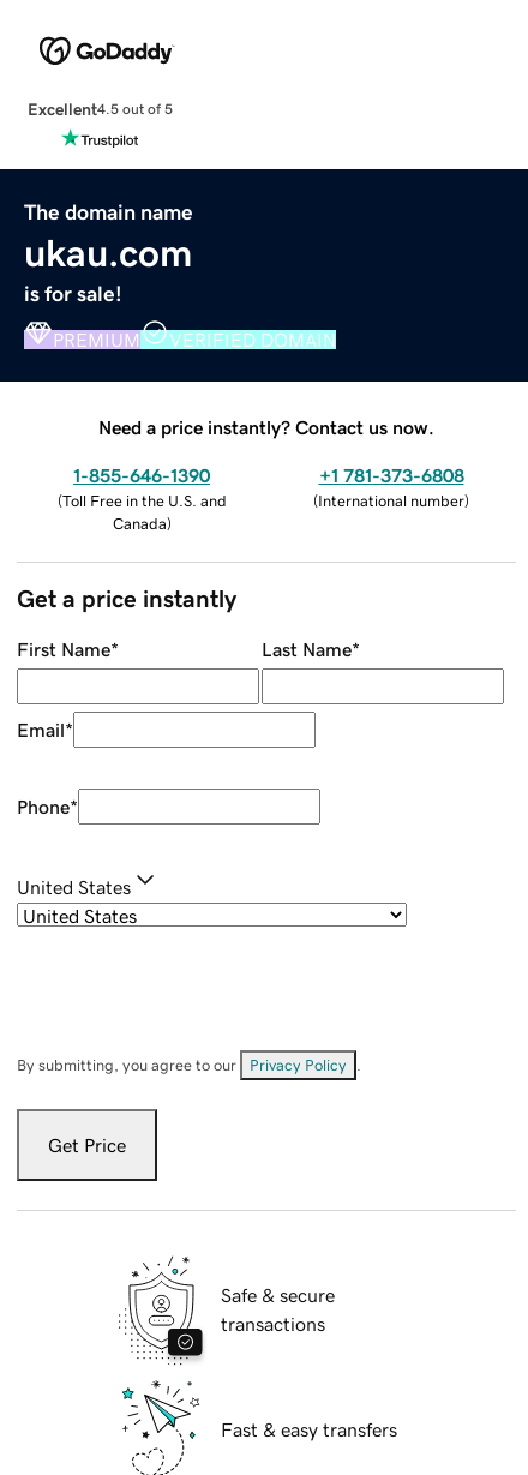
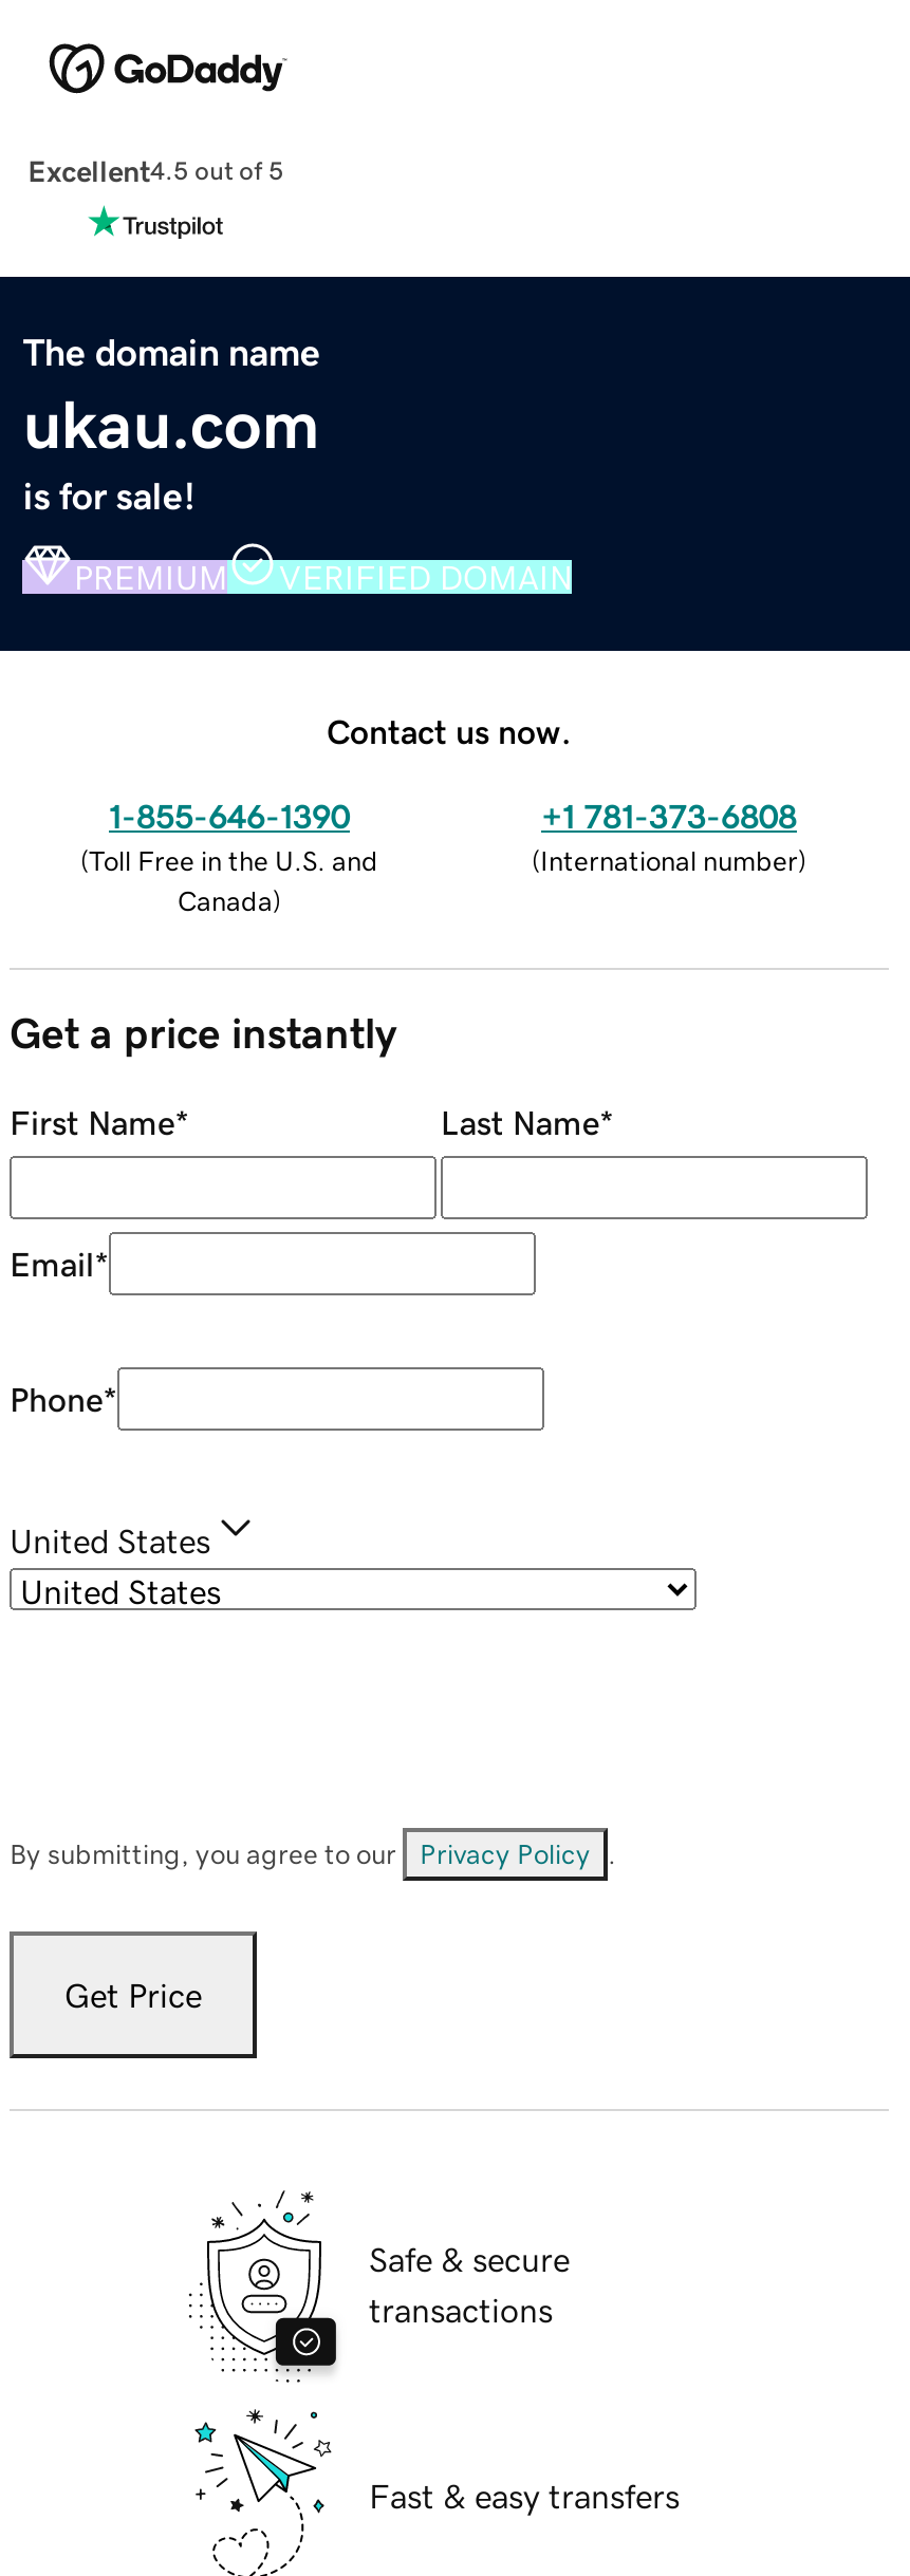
[98,417,434,436] Need a price instantly? Contact us now. -> [327,713,572,747] Contact us now.

